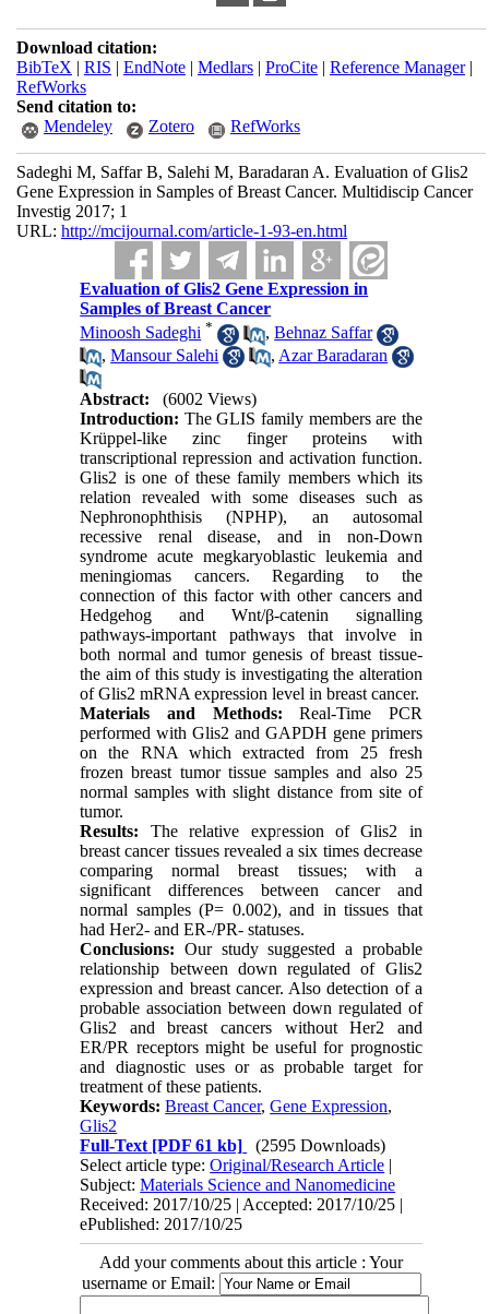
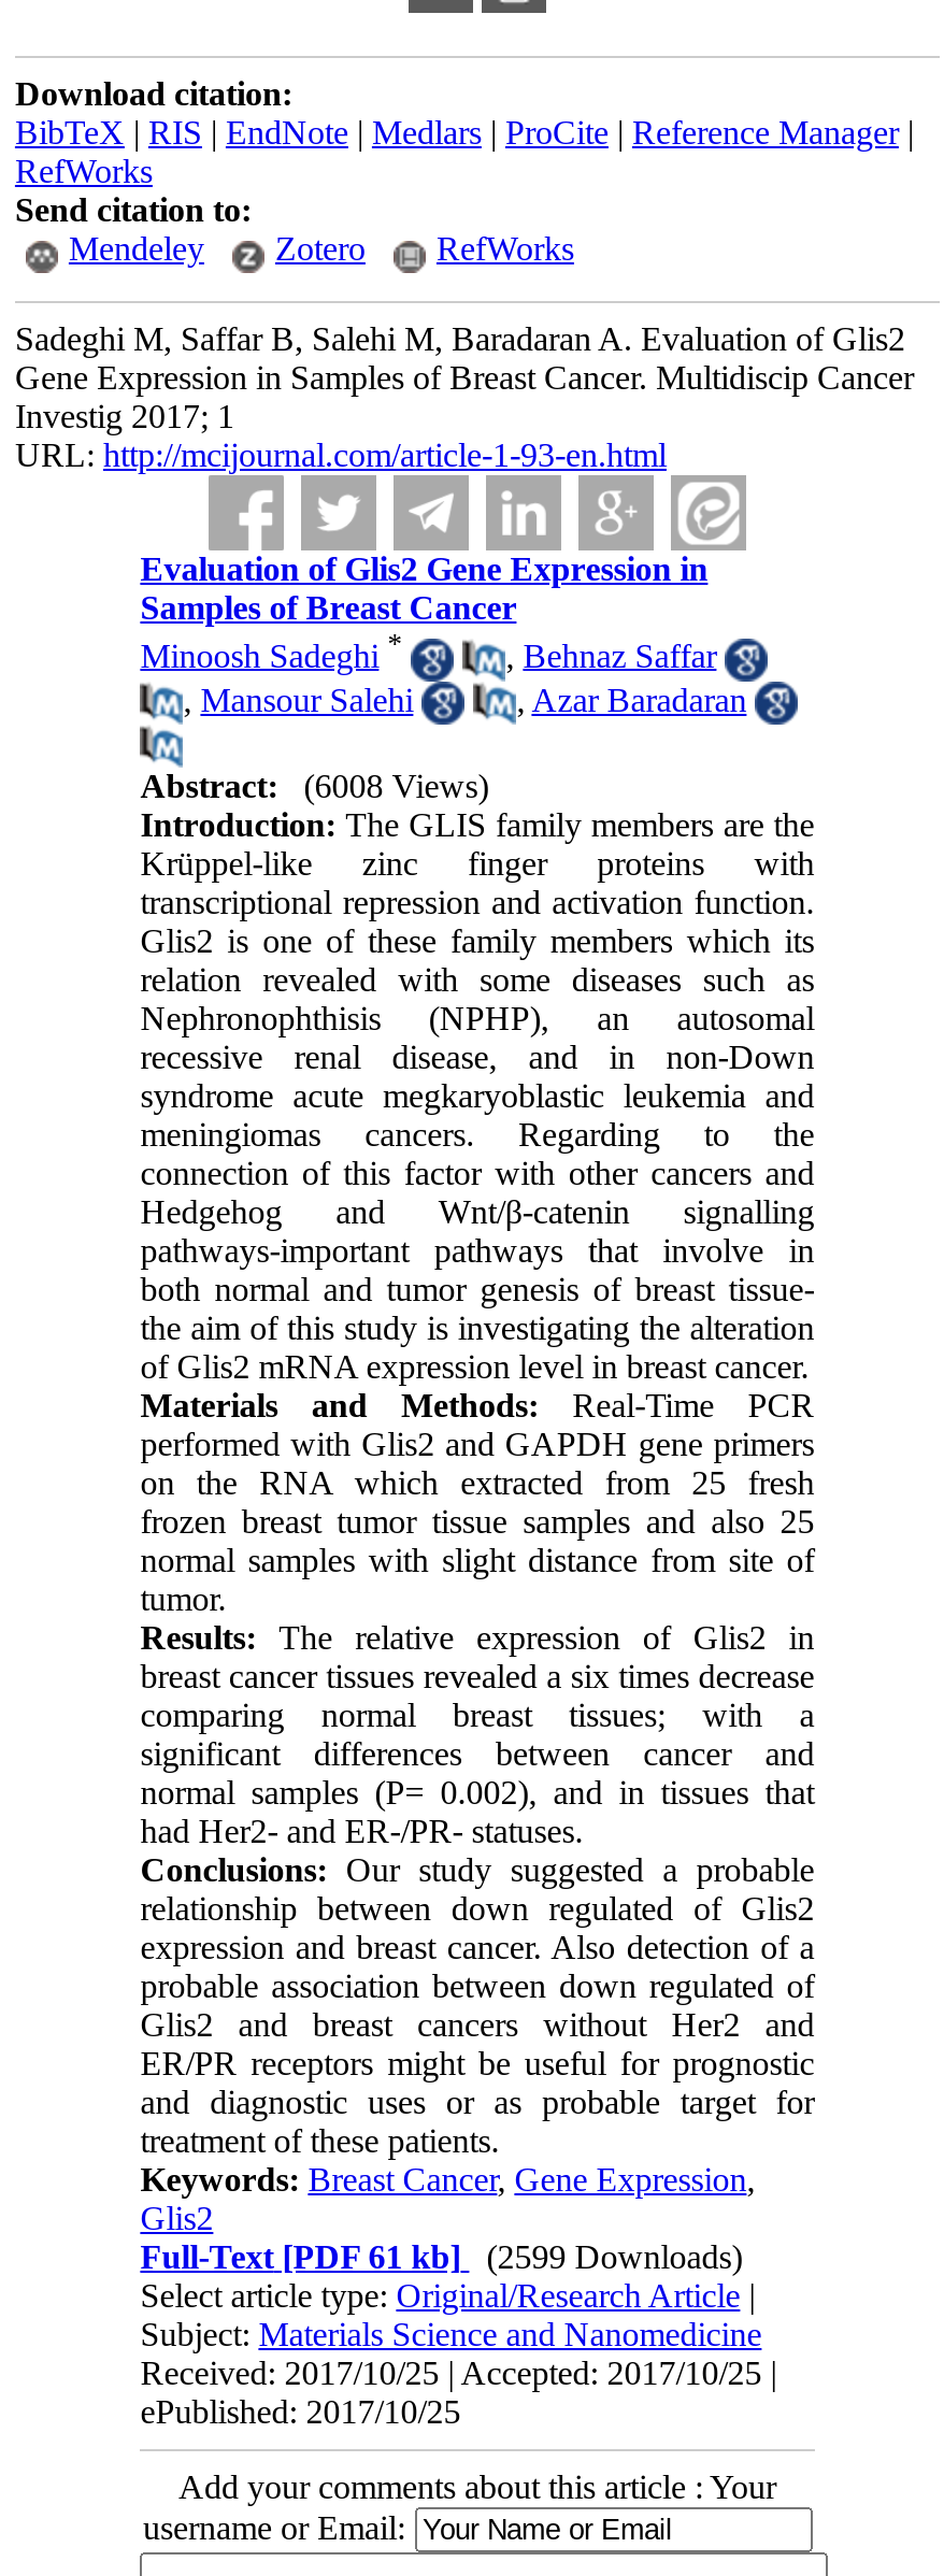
[80,390,257,408] Abstract: (6002 Views) -> [140,768,489,804] Abstract: (6008 Views)
[80,1136,386,1155] Full-Text [PDF 61 kb] (2595 Downloads) -> [140,2238,742,2275] Full-Text [PDF 61 kb] (2599 Downloads)

